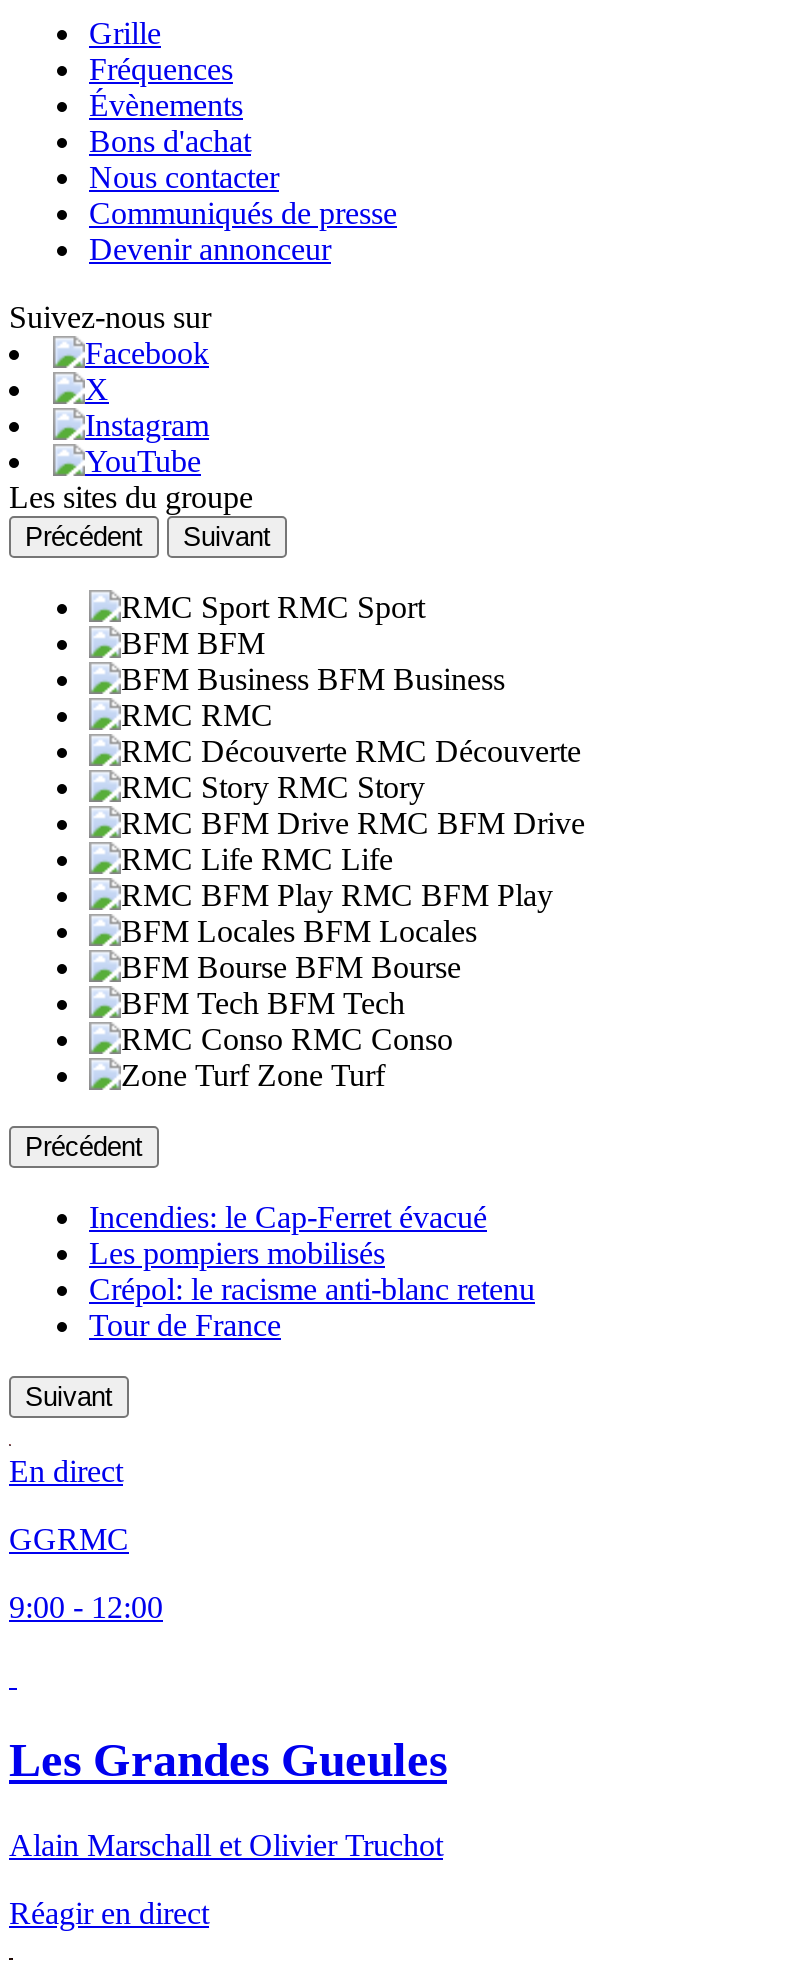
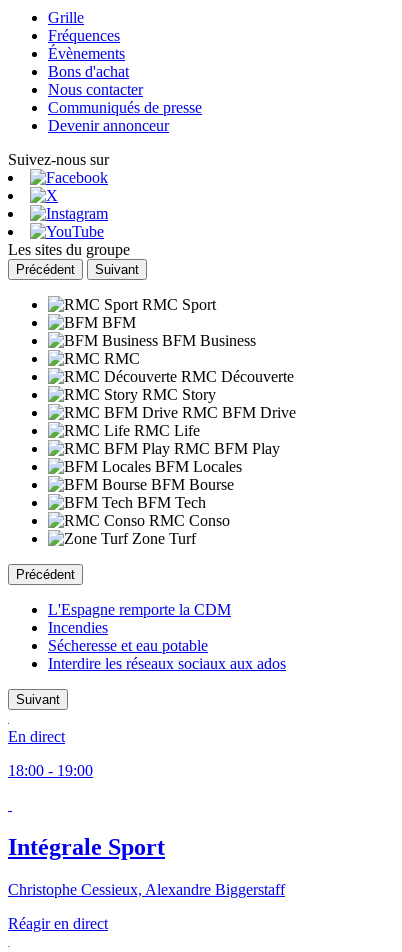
[89,1200,535,1342] Incendies: le Cap-Ferret évacué | Les pompiers mobilisés | Crépol: le racisme anti-blanc retenu | Tour de France -> [48,601,286,672] L'Espagne remporte la CDM | Incendies | Sécheresse et eau potable | Interdire les réseaux sociaux aux ados
[9,1522,447,1861] GGRMC | 9:00 - 12:00 | Les Grandes Gueules | Alain Marschall et Olivier Truchot -> [8,762,285,898] 18:00 - 19:00 | Intégrale Sport | Christophe Cessieux, Alexandre Biggerstaff

